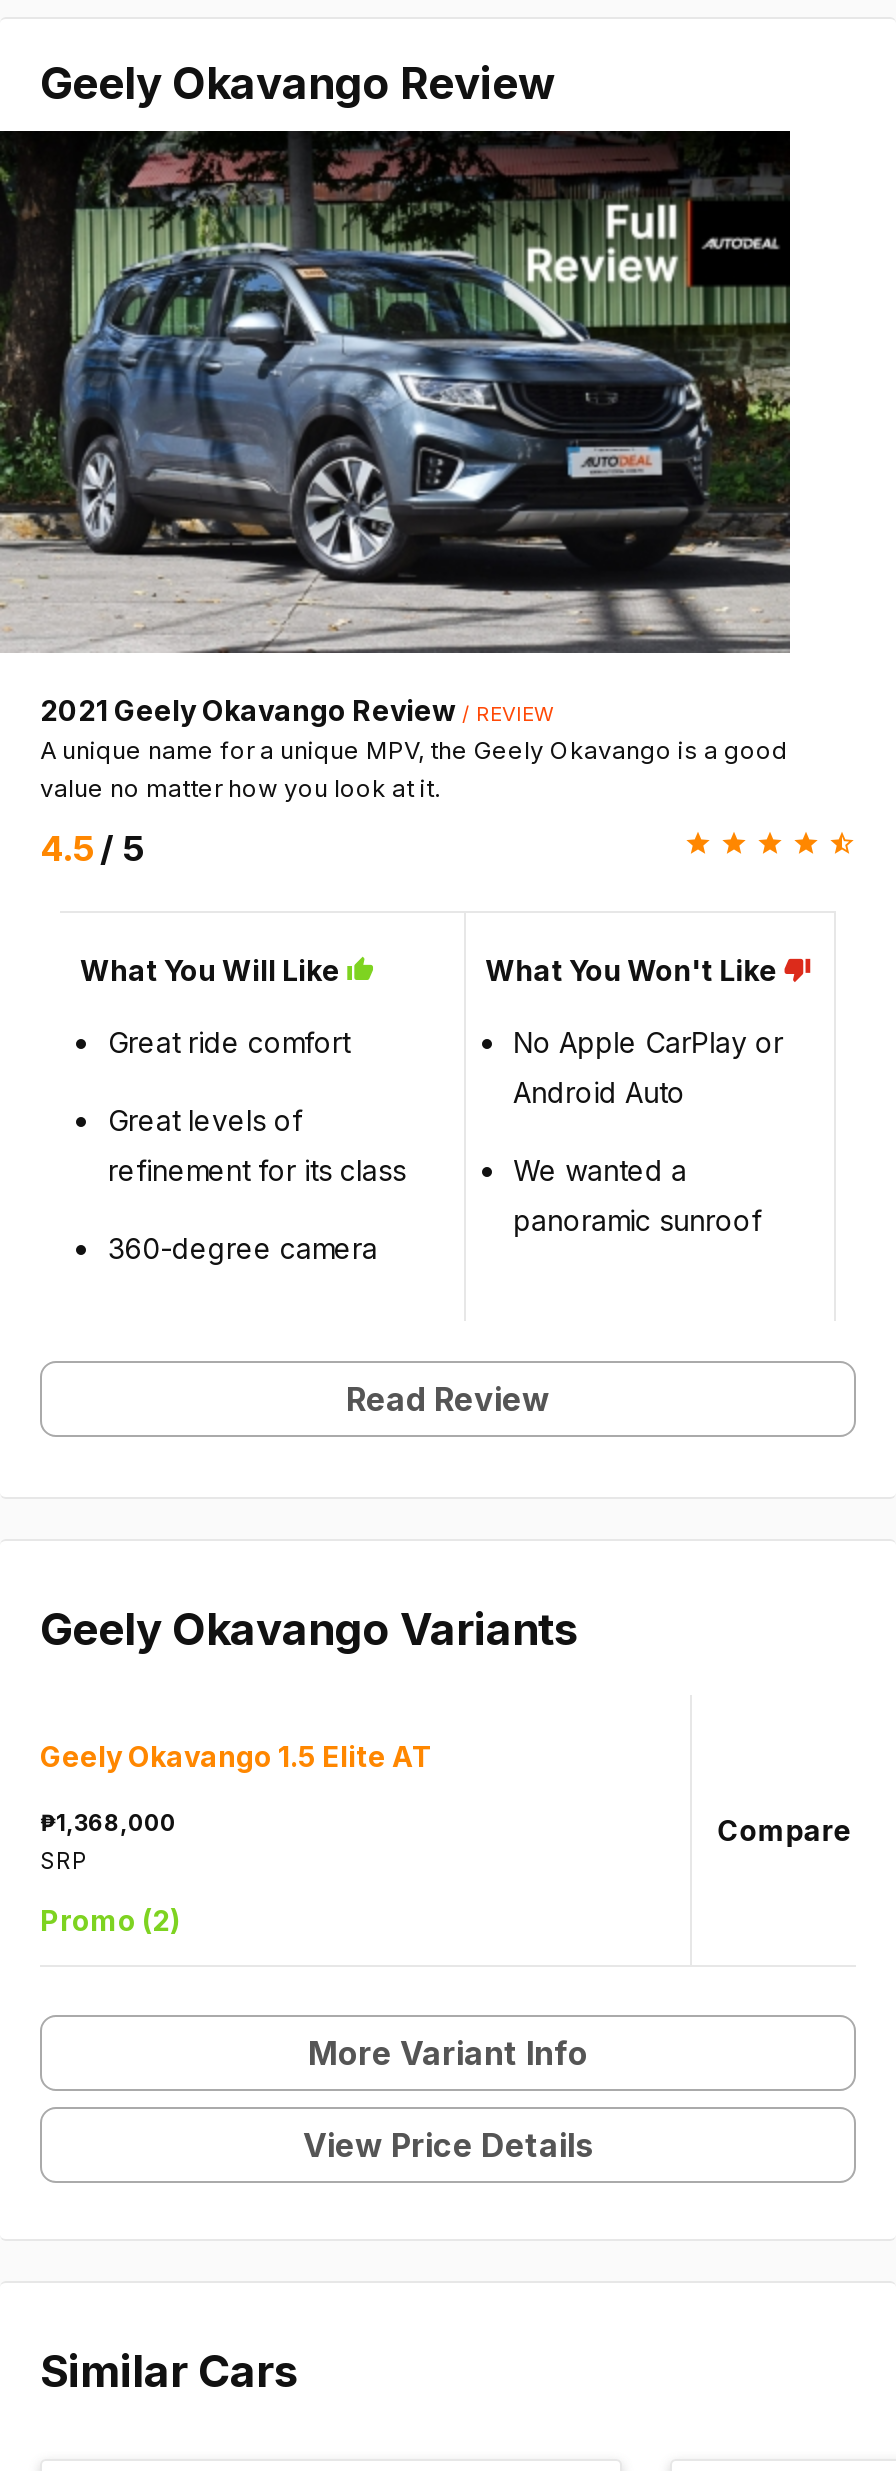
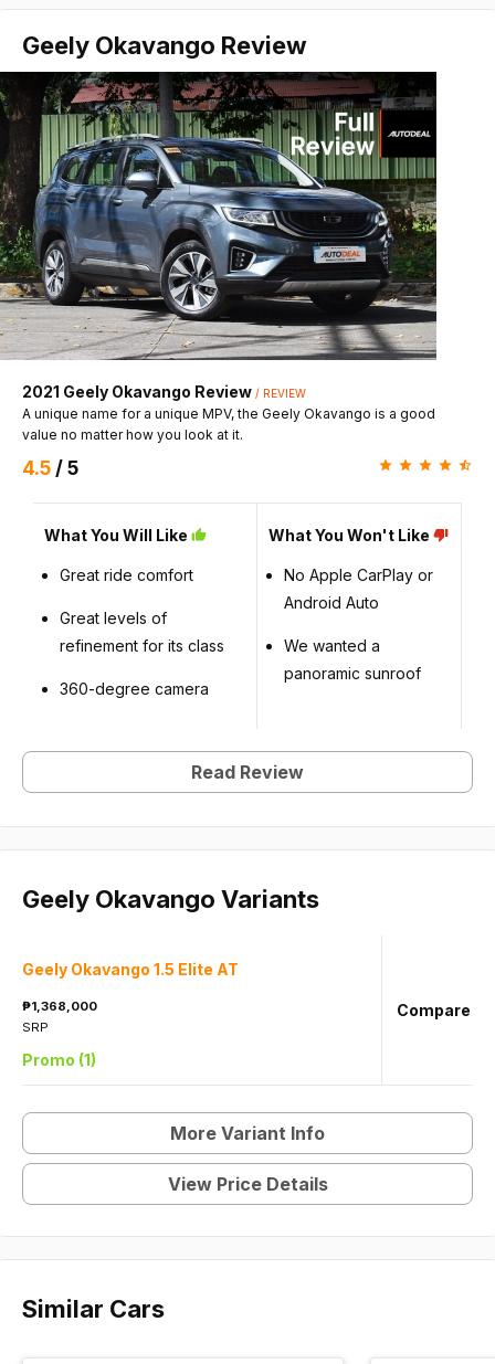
[40,1903,180,1937] Promo (2) -> [22,1050,96,1069] Promo (1)

